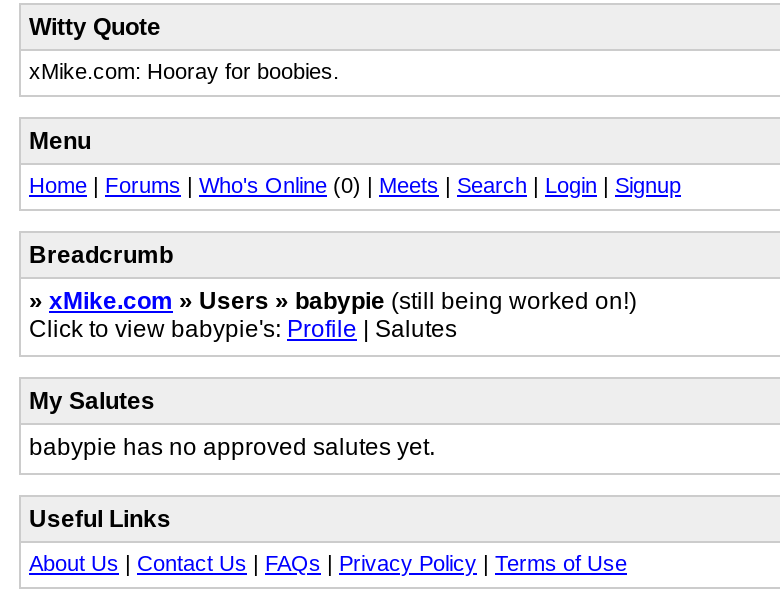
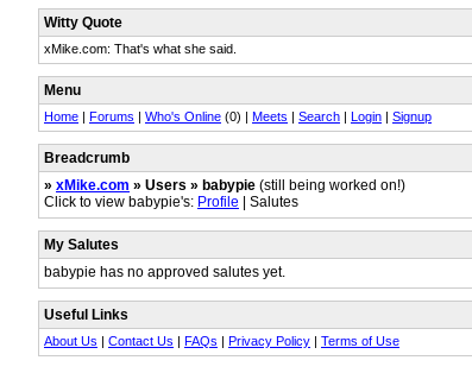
[29,59,339,83] xMike.com: Hooray for boobies. -> [44,42,237,56] xMike.com: That's what she said.

